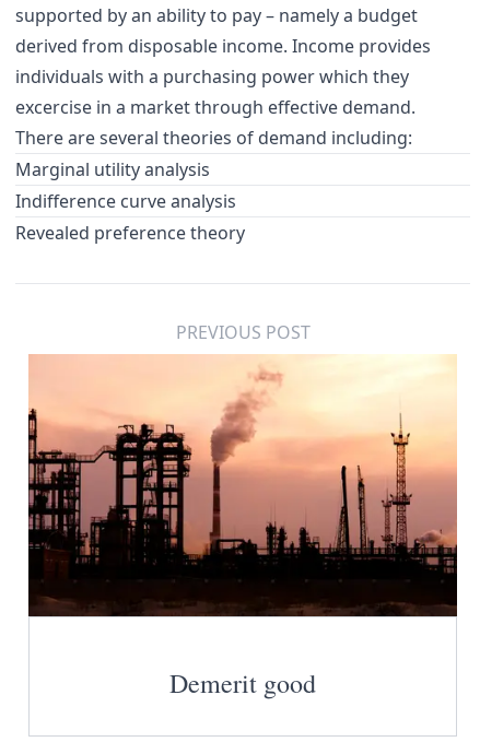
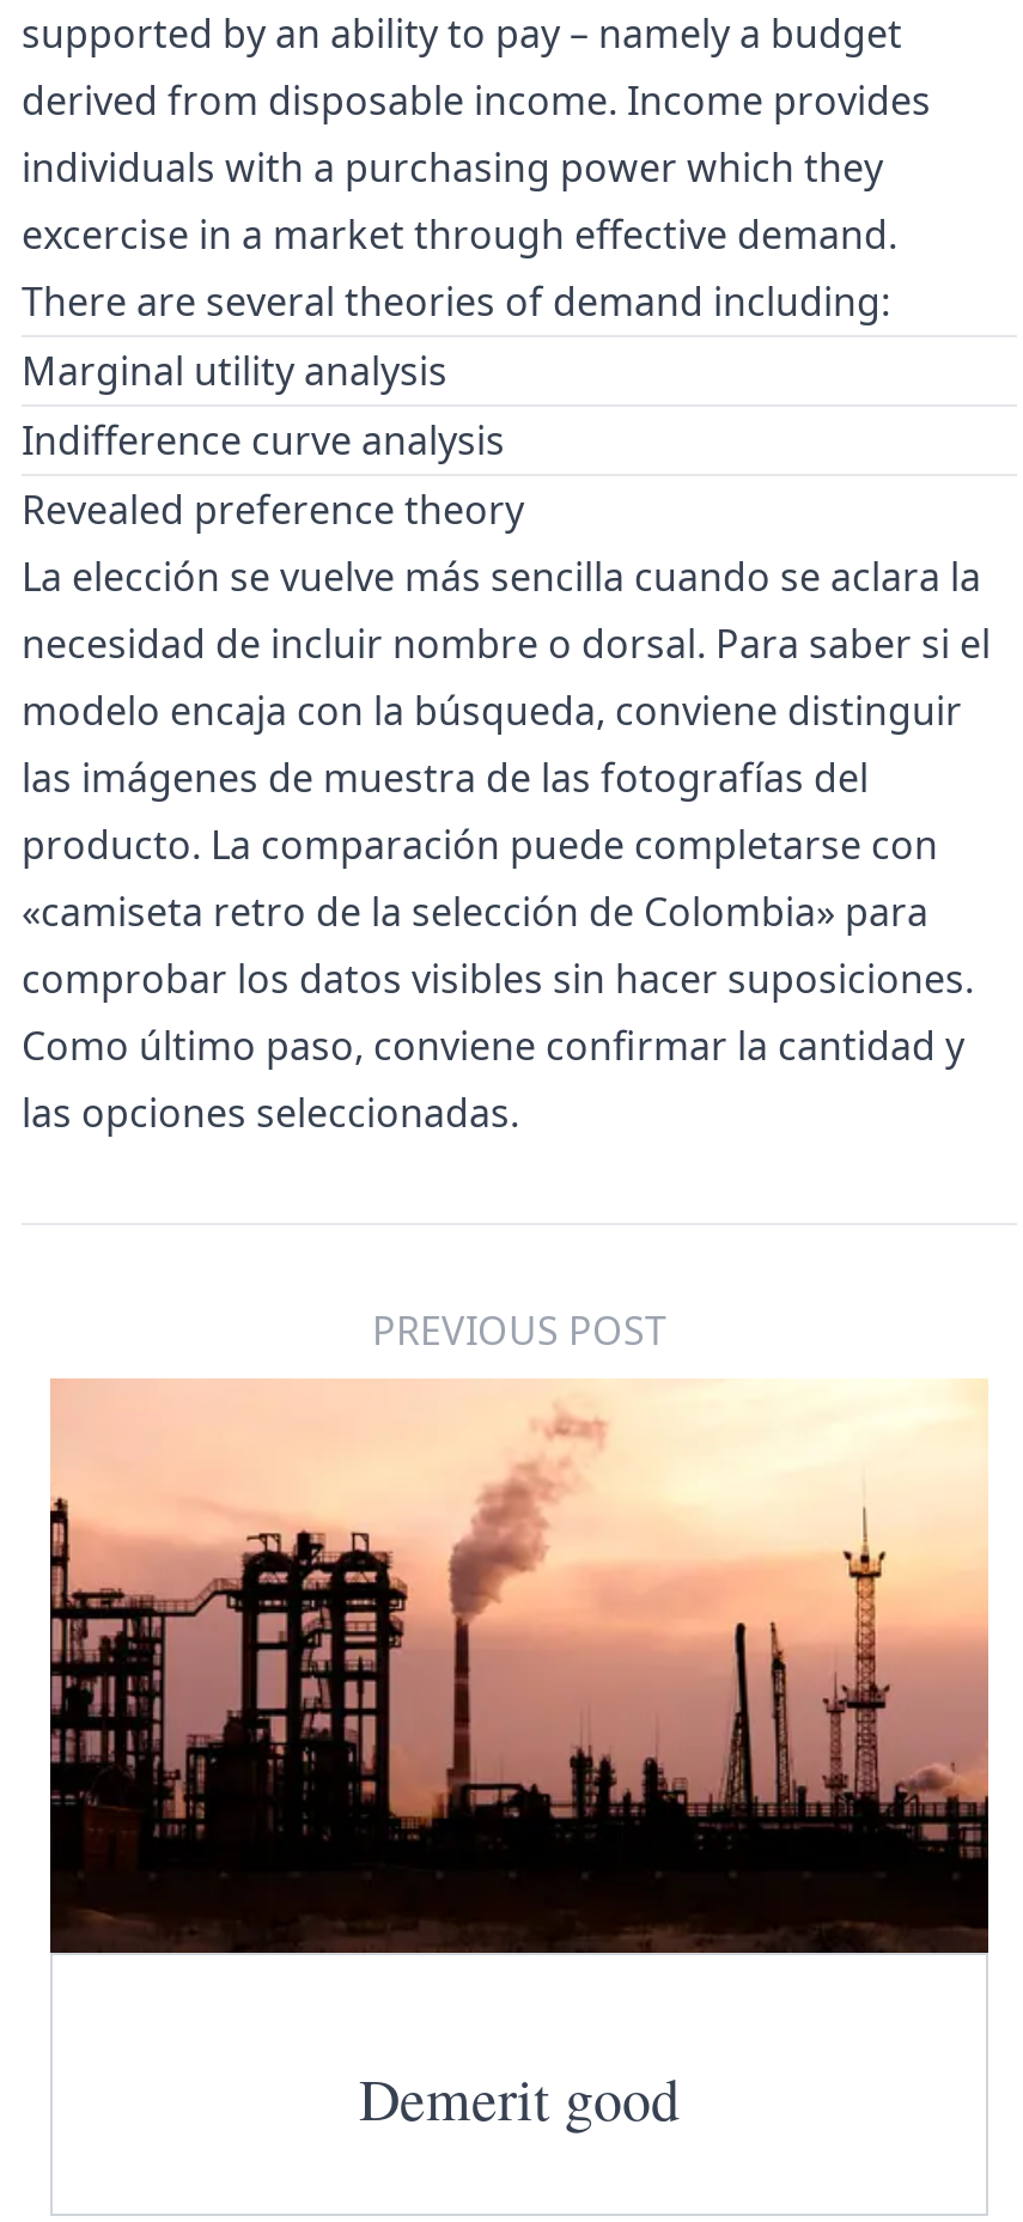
none -> [22,551,991,1140] La elección se vuelve más sencilla cuando se aclara la | necesidad de incluir nombre o dorsal. Para saber si el | modelo encaja con la búsqueda, conviene distinguir | las imágenes de muestra de las fotografías del | producto. La comparación puede completarse con | «camiseta retro de la selección de Colombia» para | comprobar los datos visibles sin hacer suposiciones. | Como último paso, conviene confirmar la cantidad y | las opciones seleccionadas.

